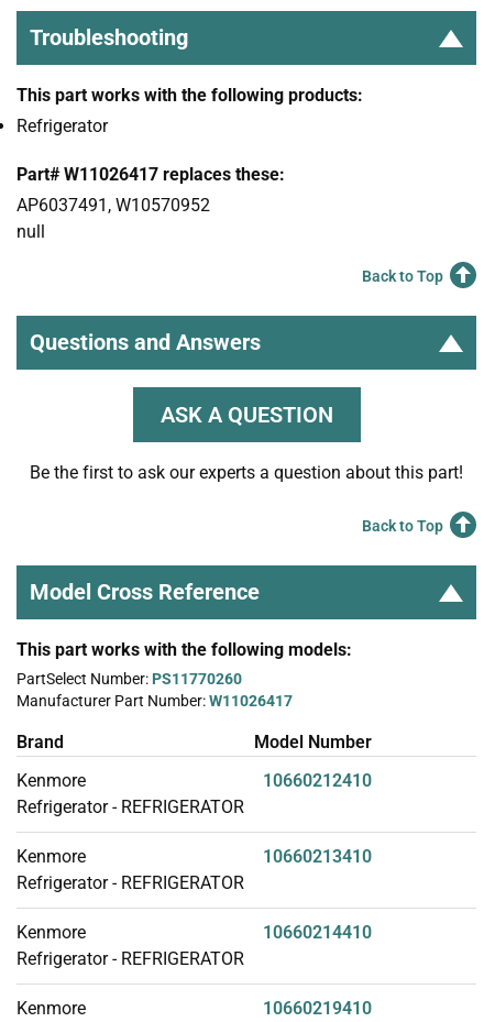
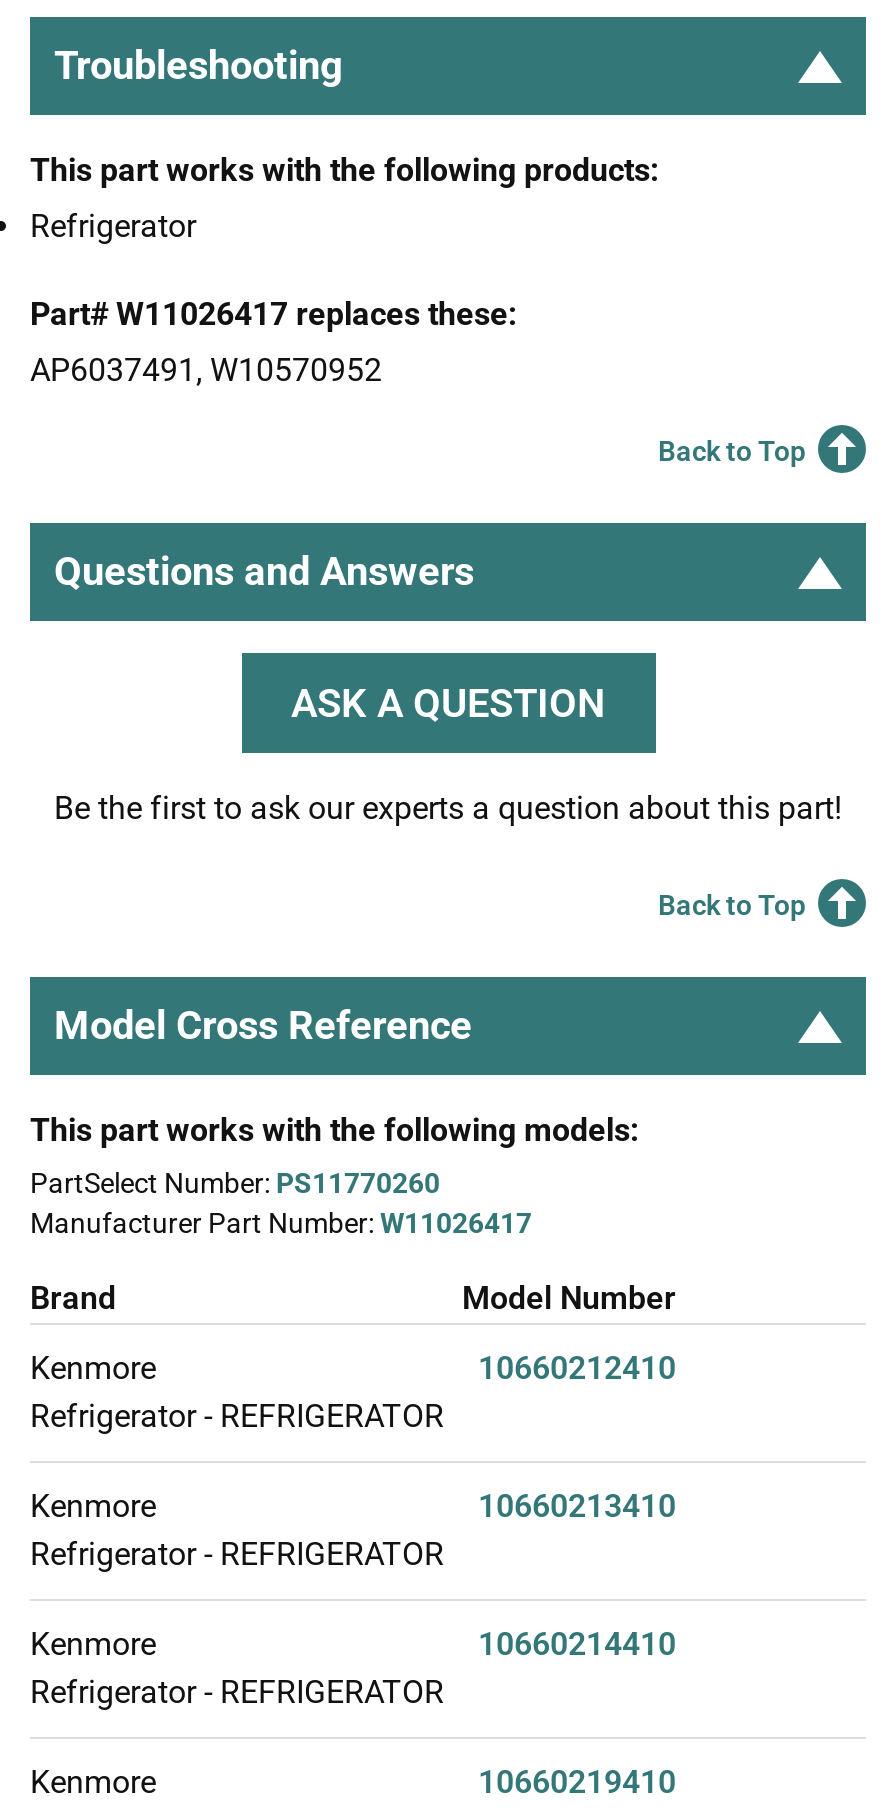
[16,221,45,242] null -> none

